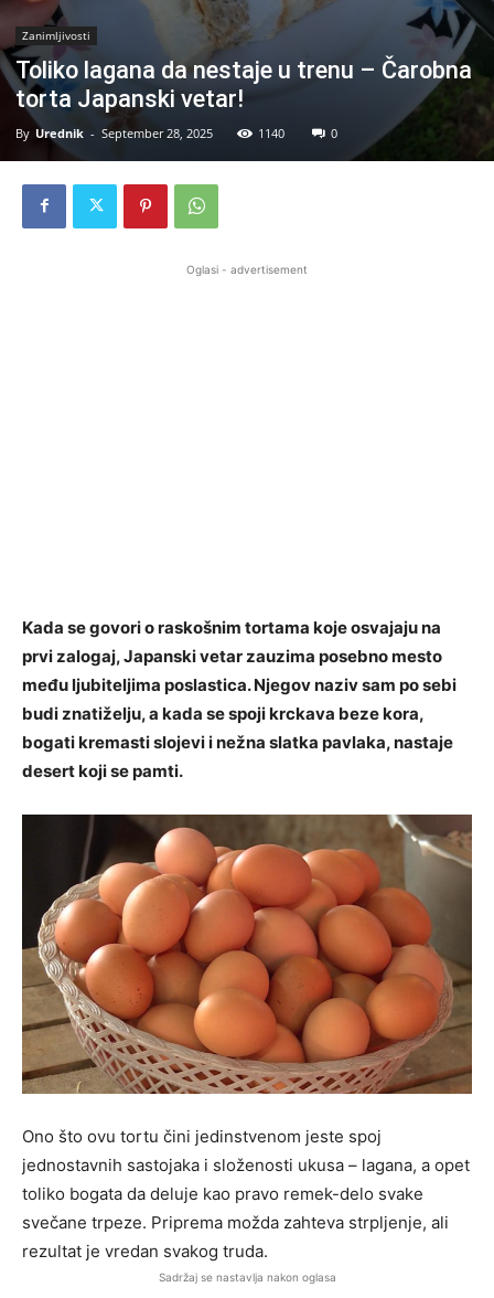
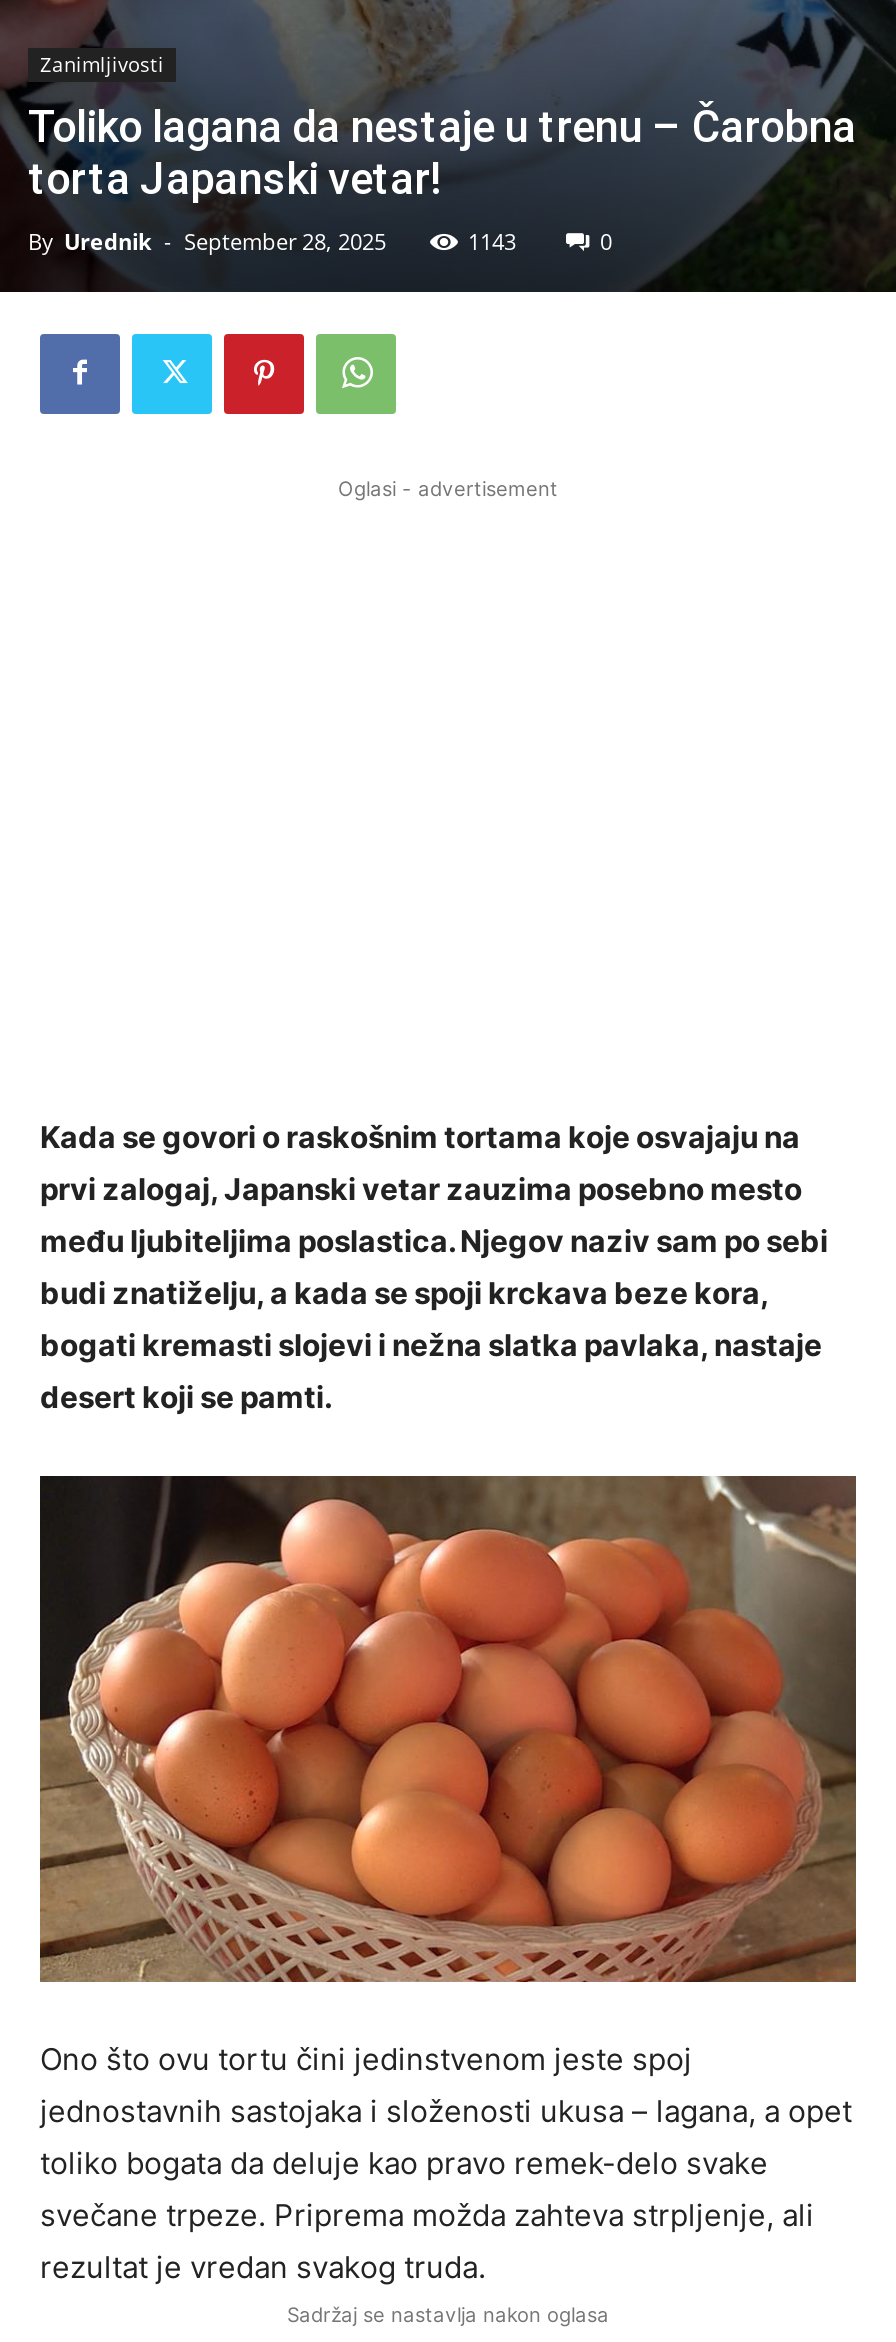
[258,125,284,141] 1140 -> [468,226,516,256] 1143

